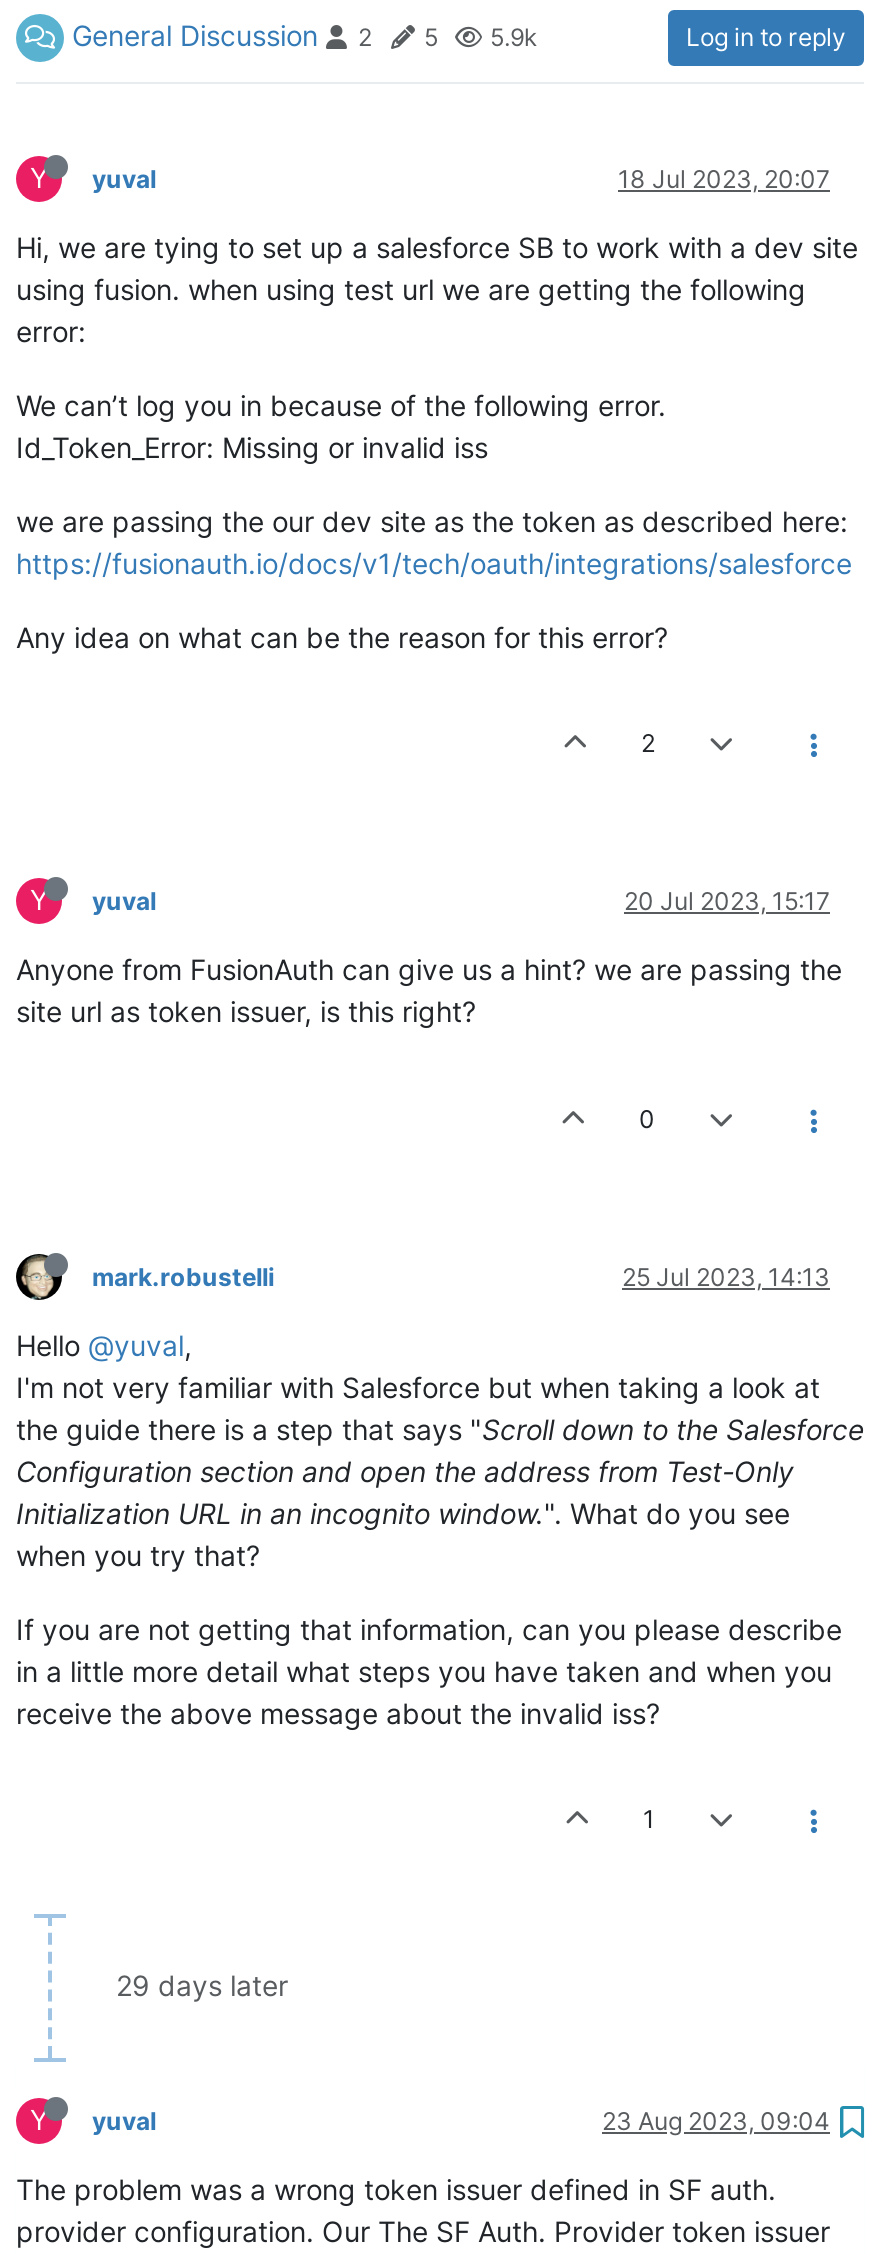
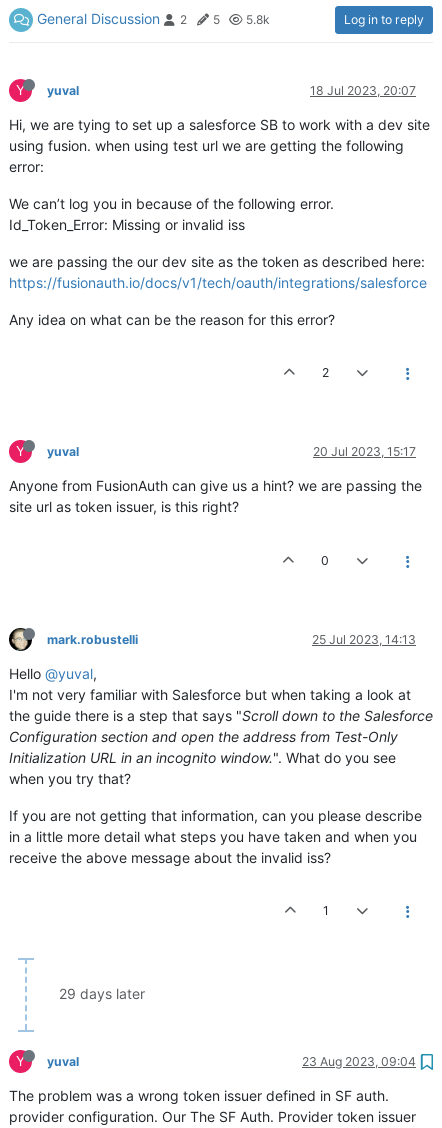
[72,17,538,52] General Discussion 2 5 5.9k -> [37,10,270,27] General Discussion 2 5 5.8k

